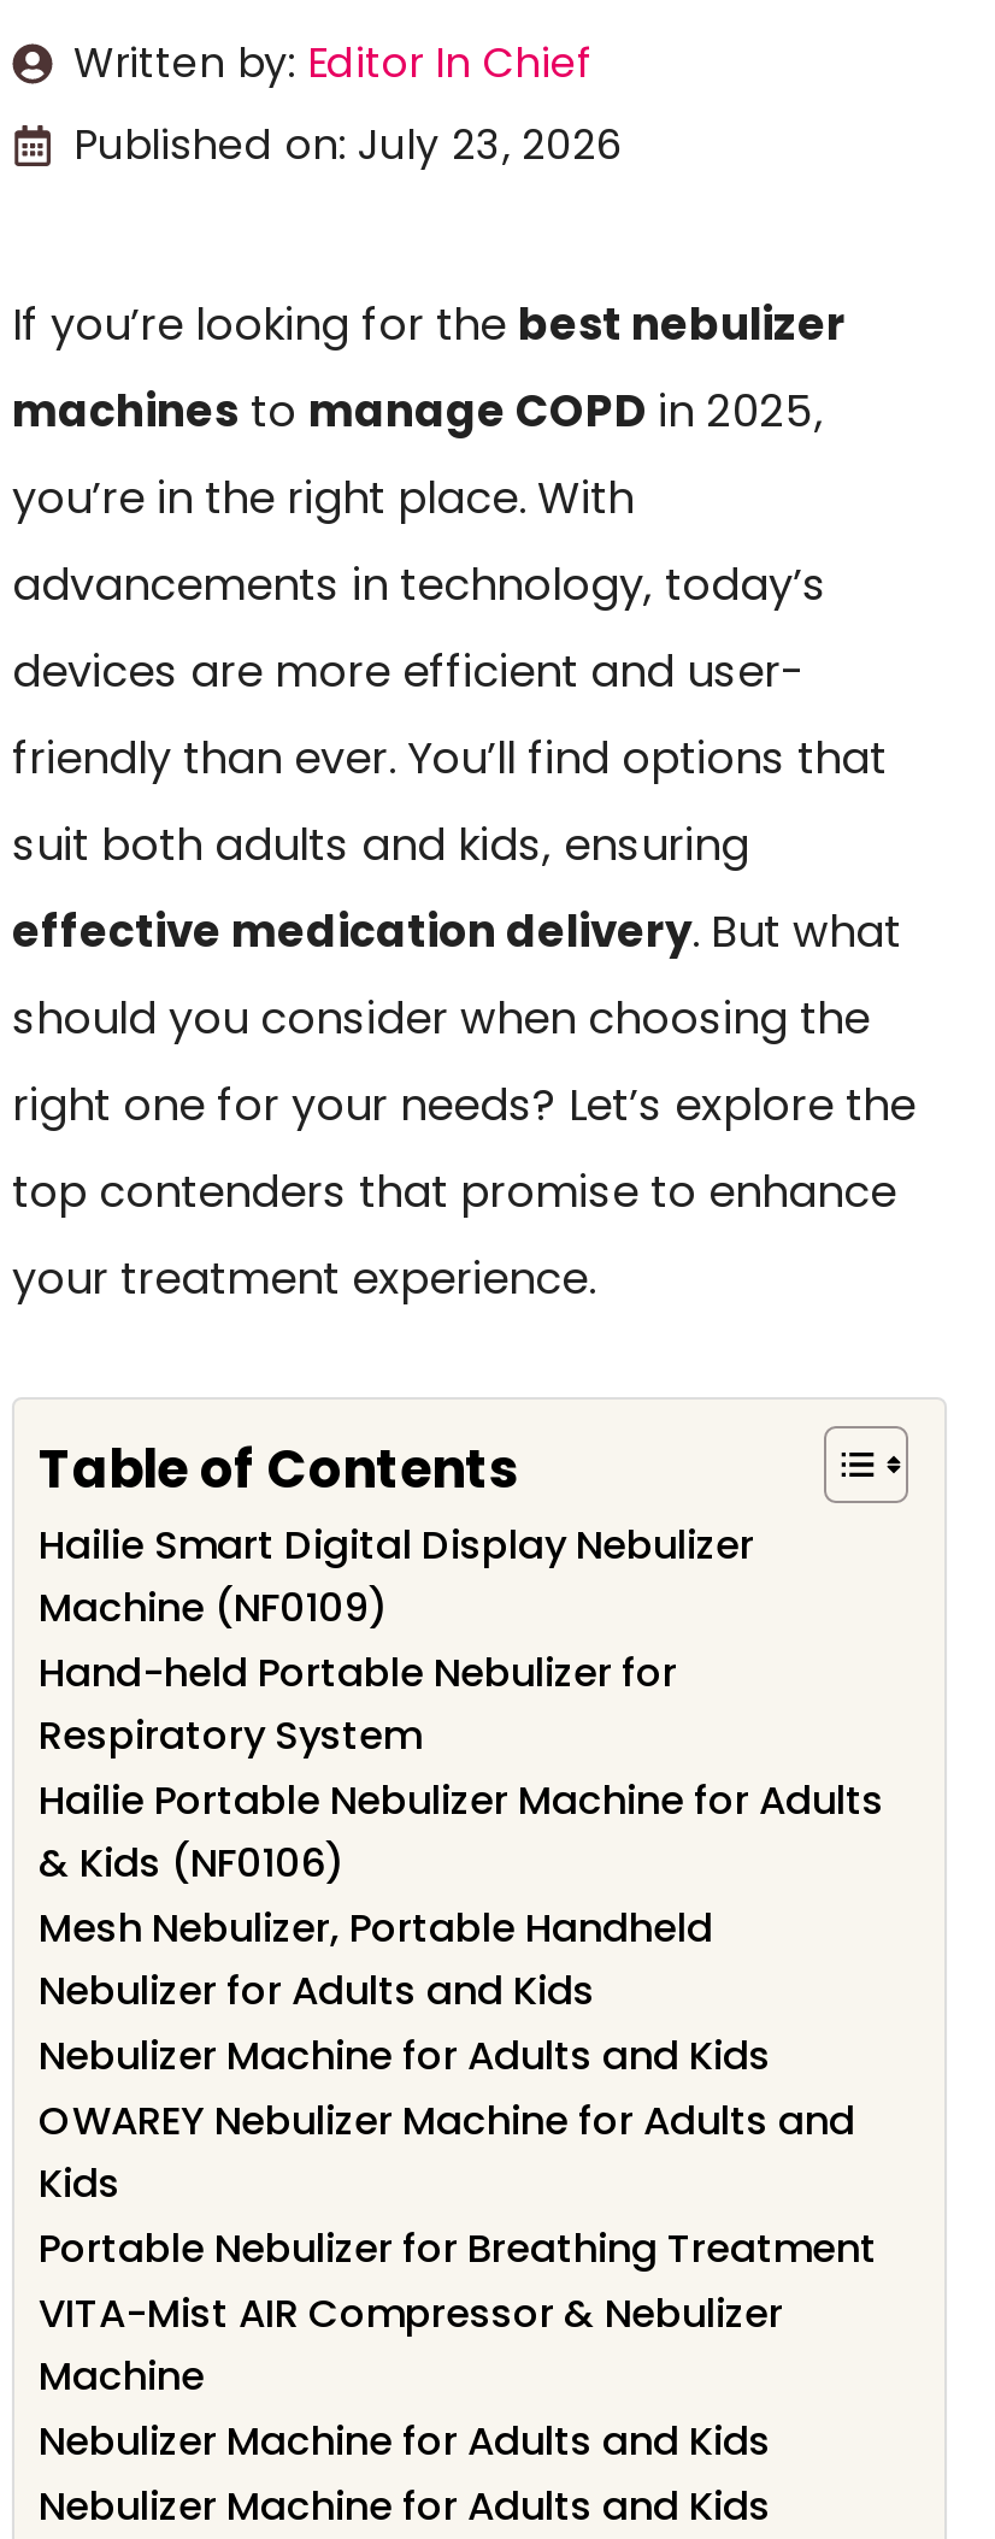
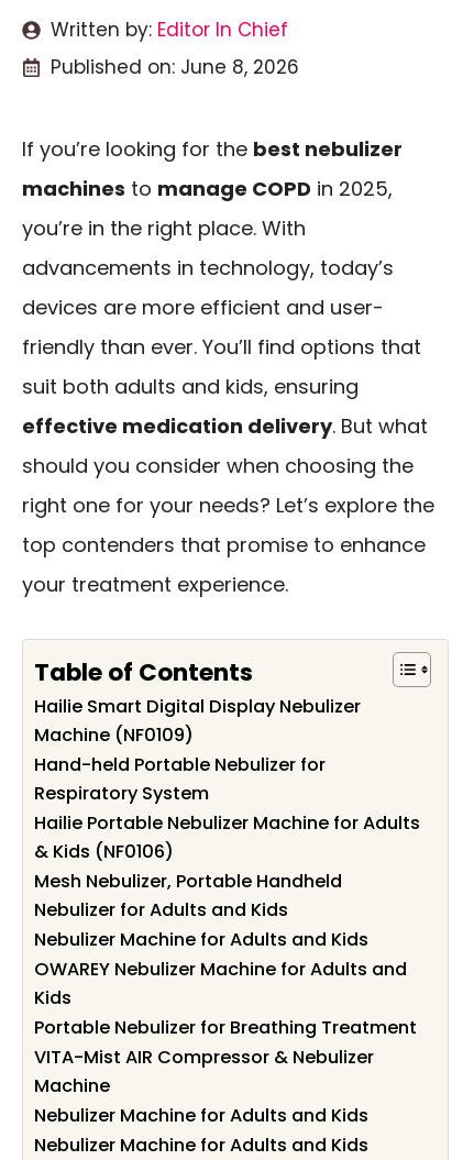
[73,116,623,173] Published on: July 23, 2026 -> [50,54,299,80] Published on: June 8, 2026

